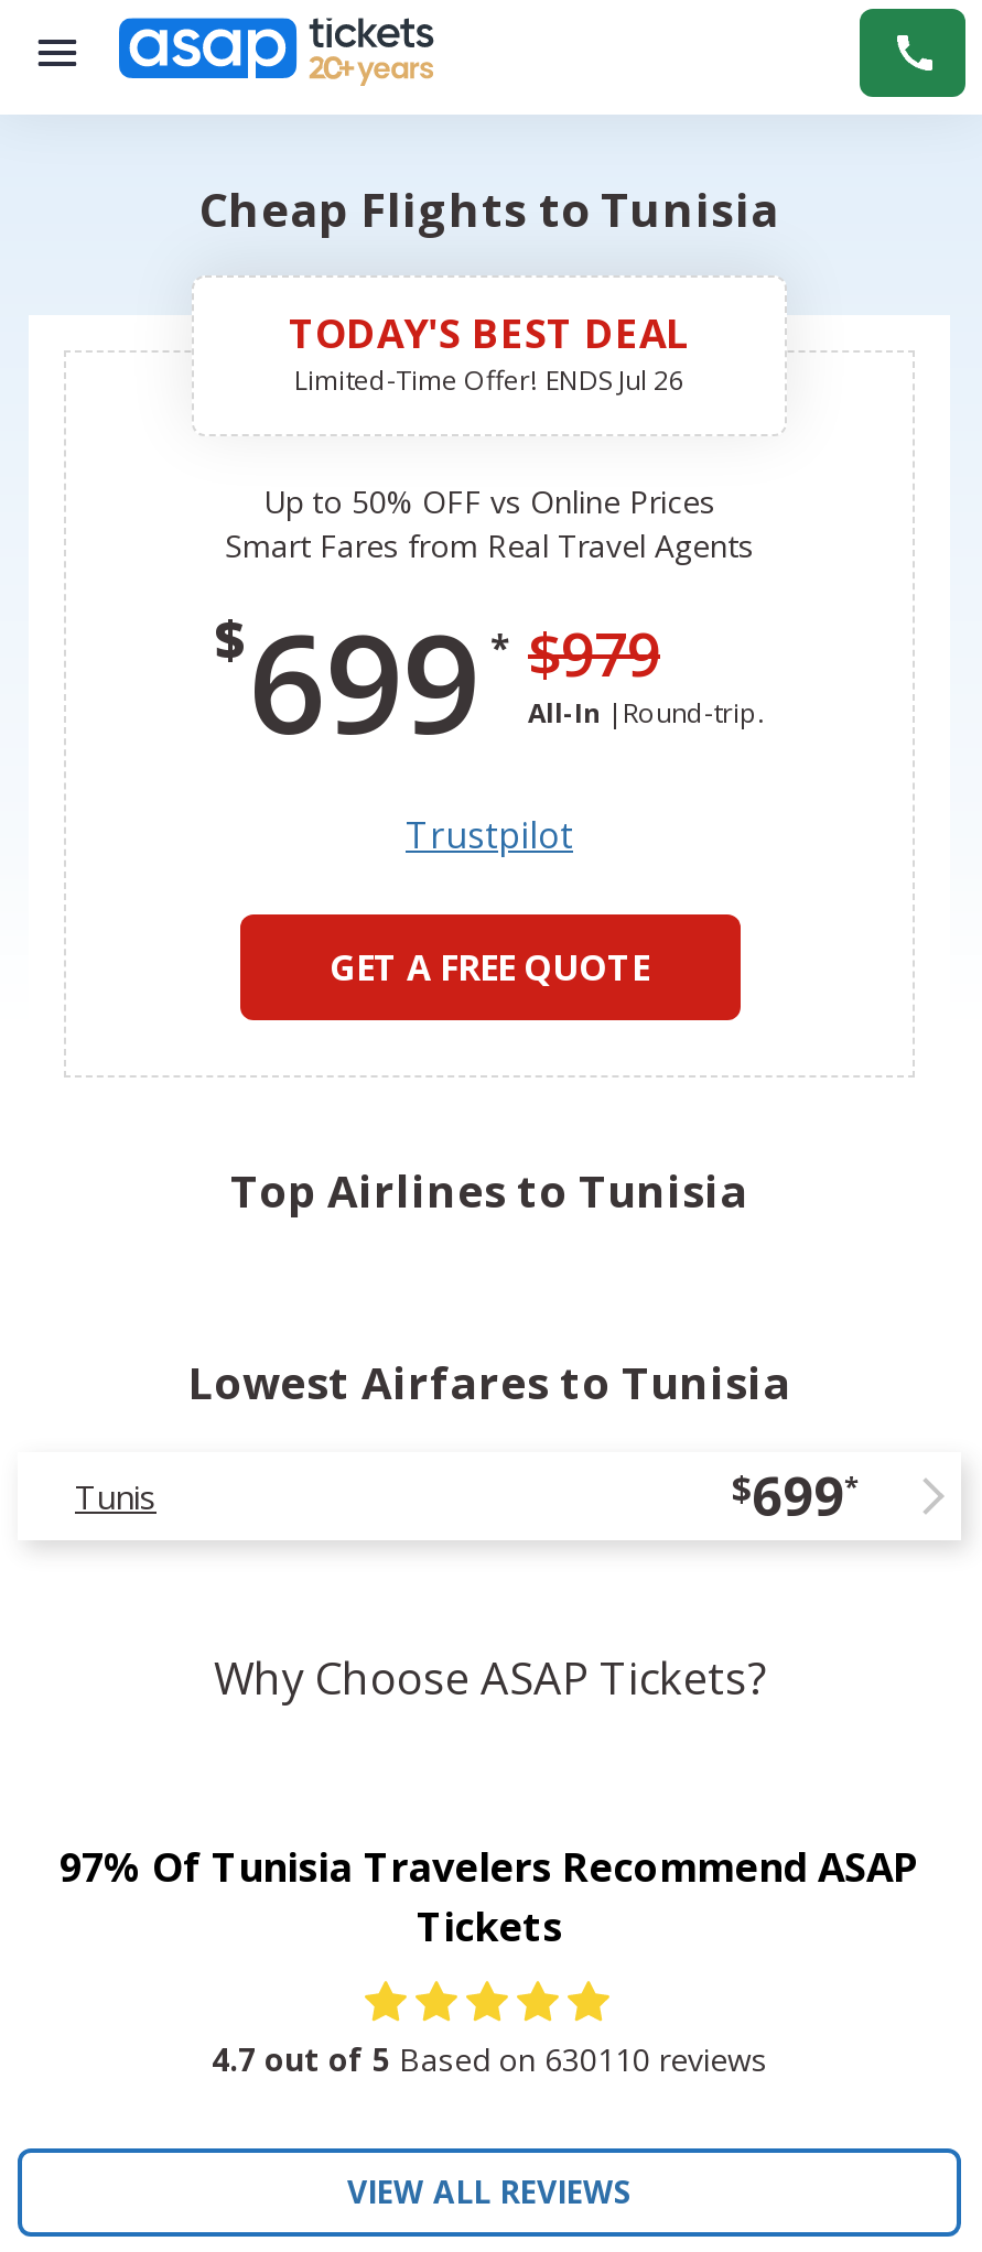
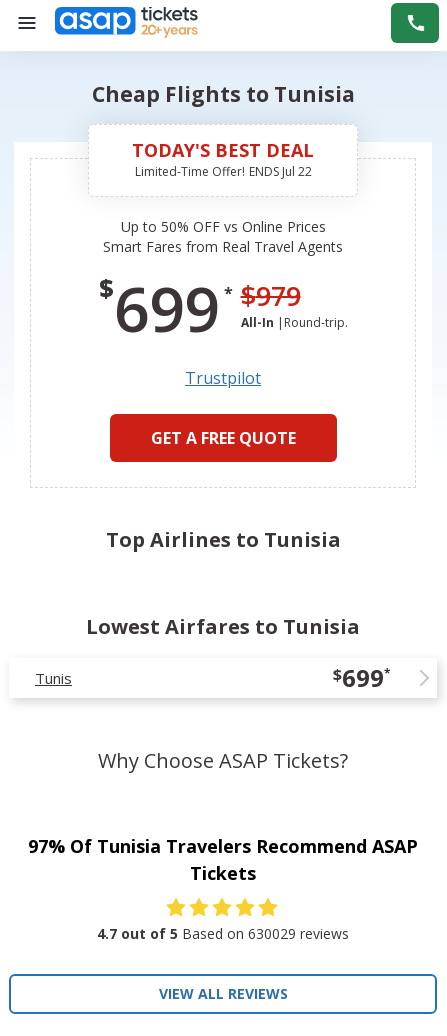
[294,361,684,399] Limited-Time Offer! ENDS Jul 26 -> [134,163,311,180] Limited-Time Offer! ENDS Jul 22
[212,2038,767,2080] 4.7 out of 5 Based on 630110 reviews -> [97,924,349,943] 4.7 out of 5 Based on 630029 reviews

